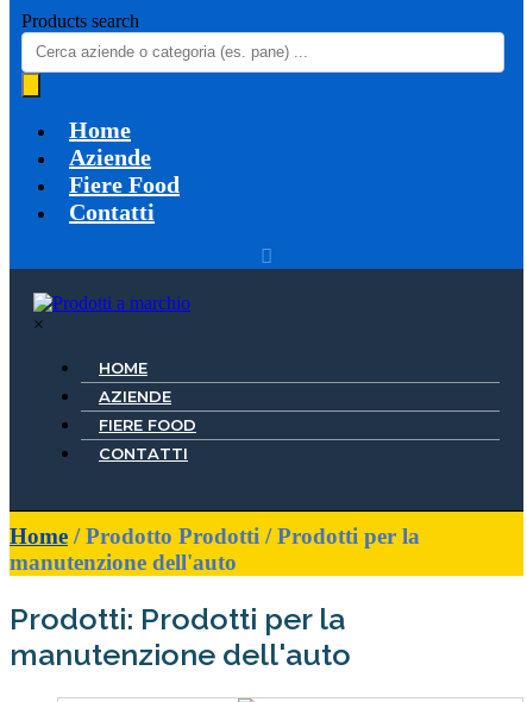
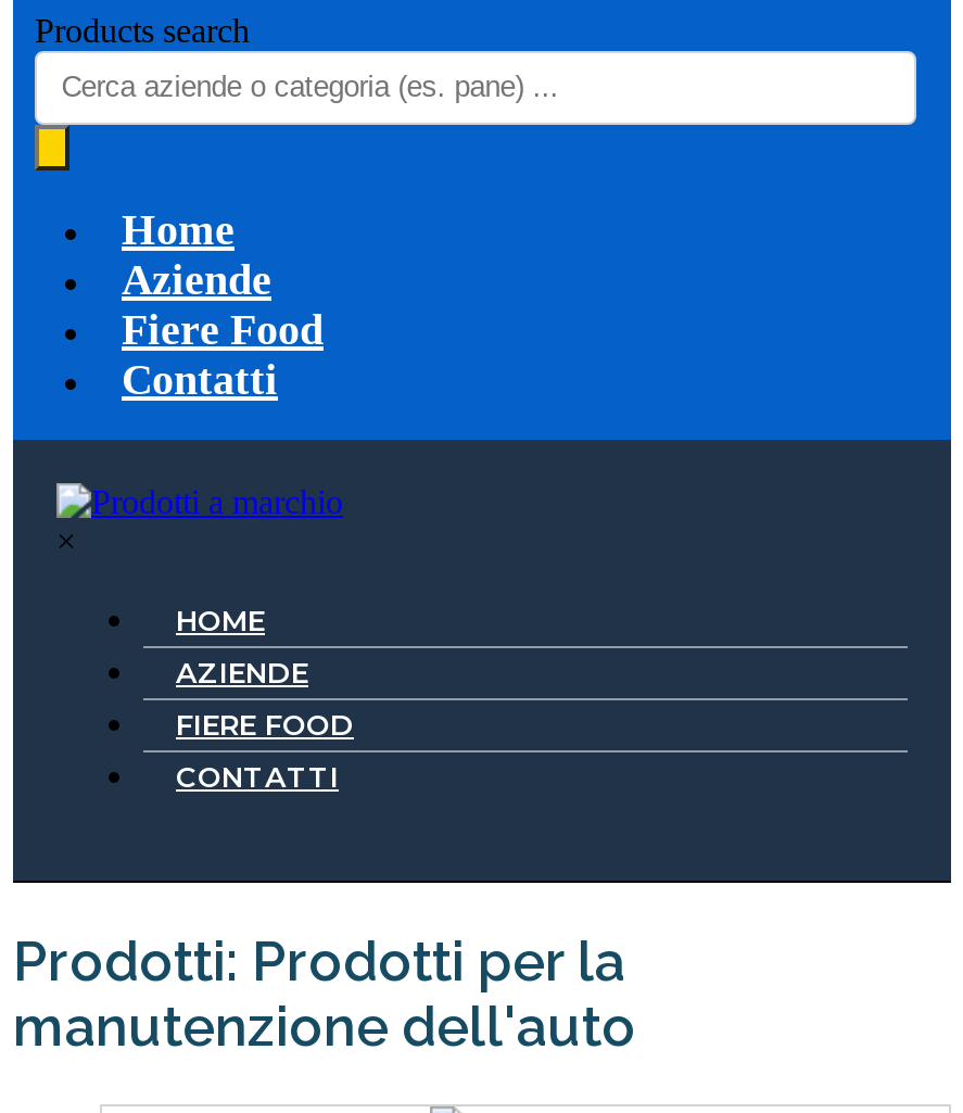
[10,524,420,575] Home / Prodotto Prodotti / Prodotti per la | manutenzione dell'auto -> none

